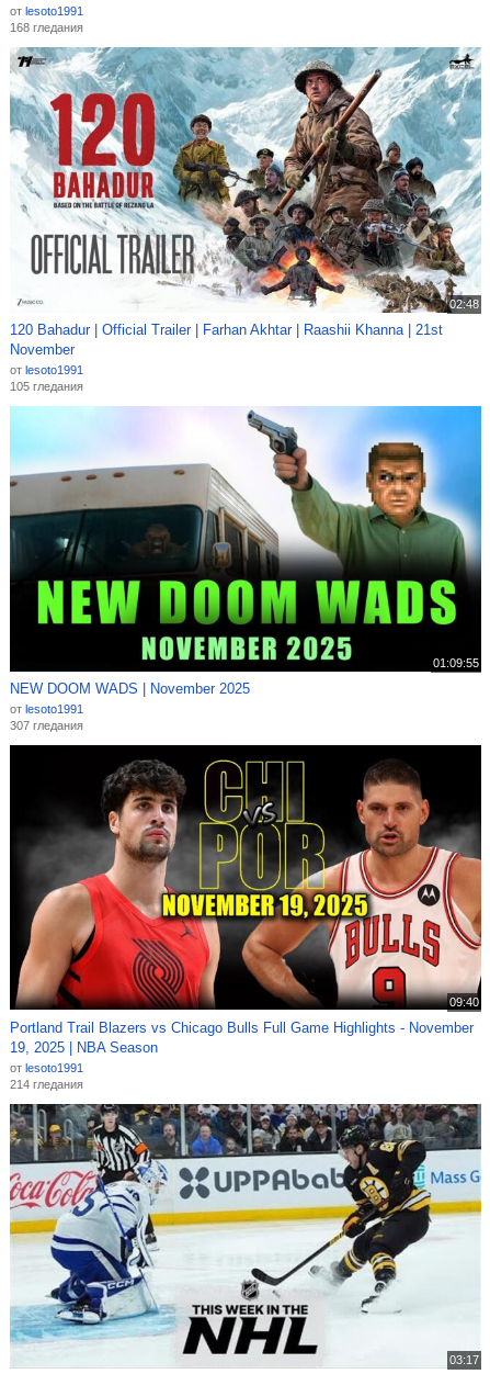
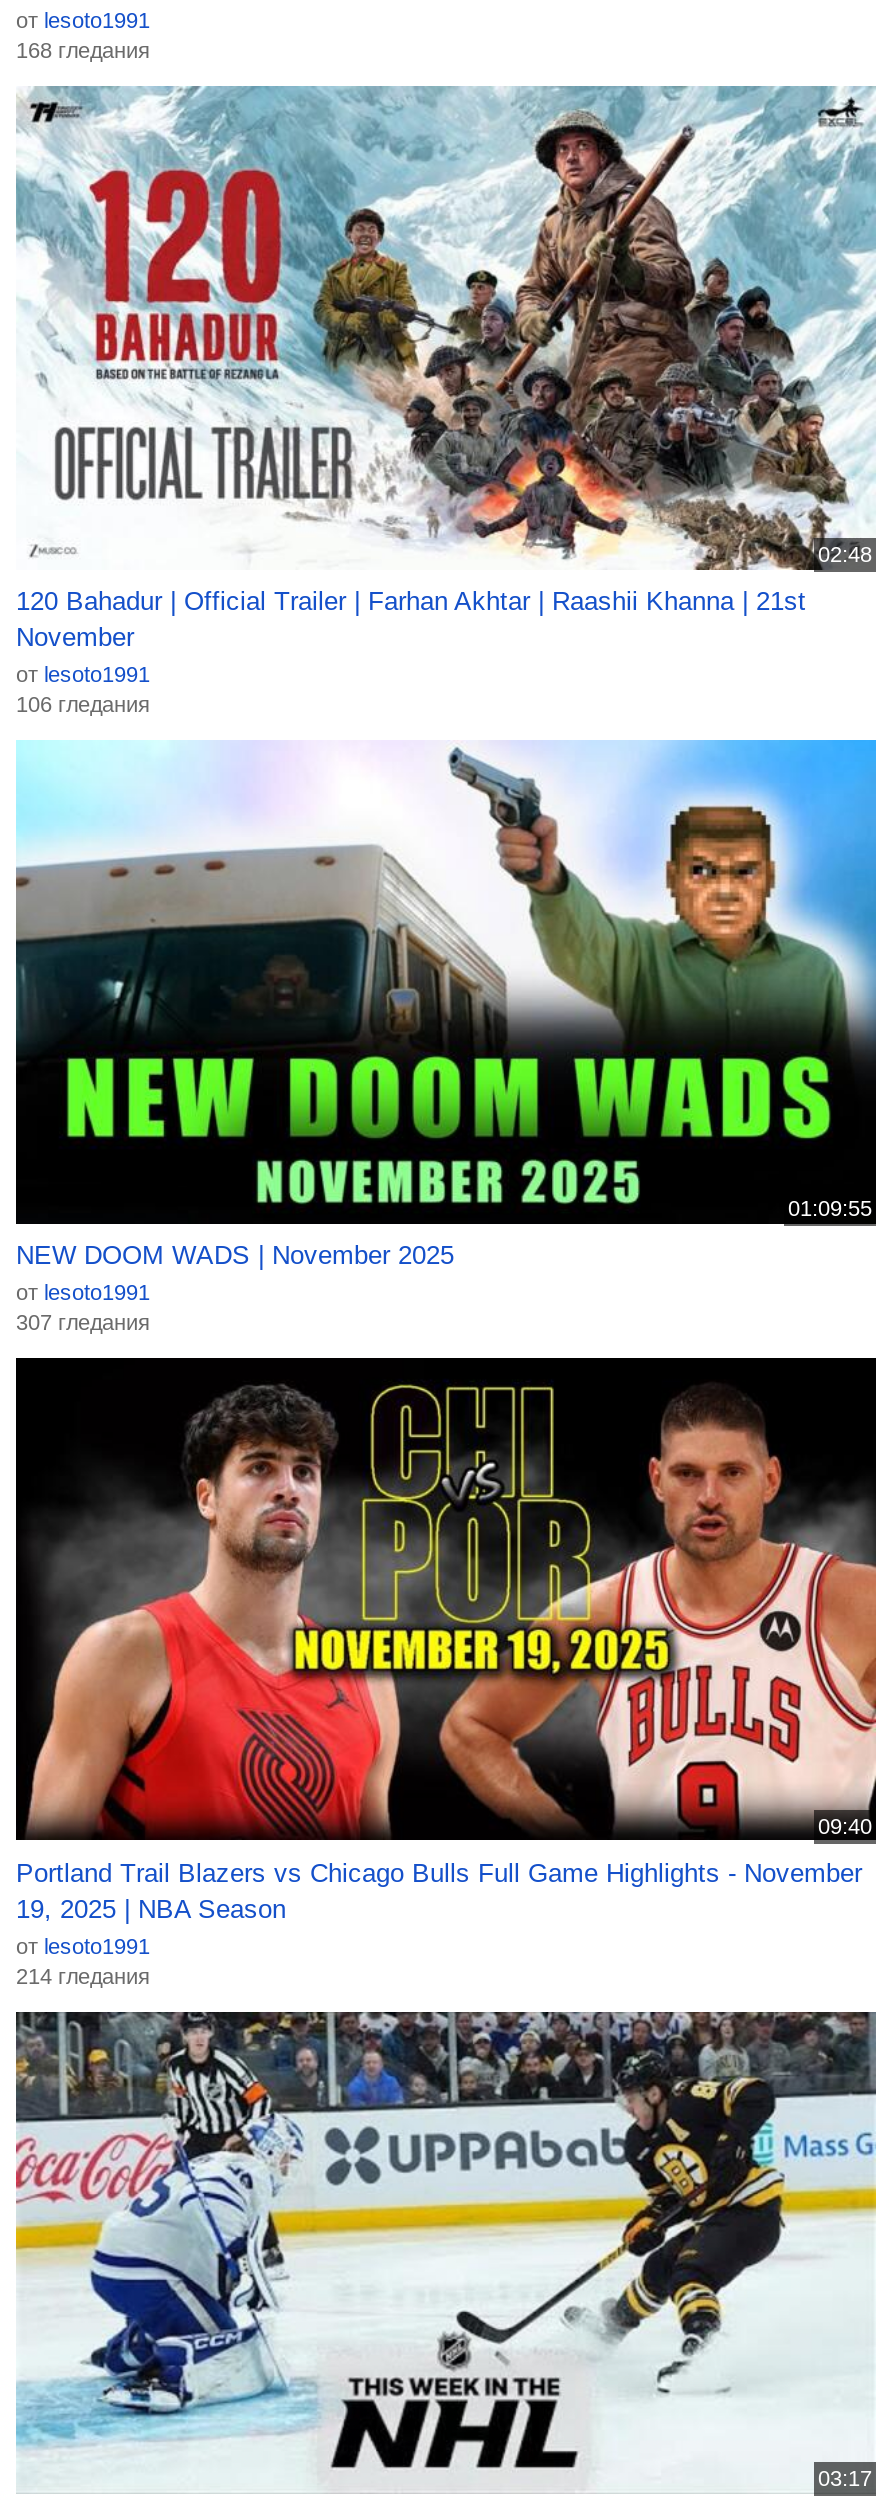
[10,379,83,392] 105 гледания -> [16,691,150,715] 106 гледания

